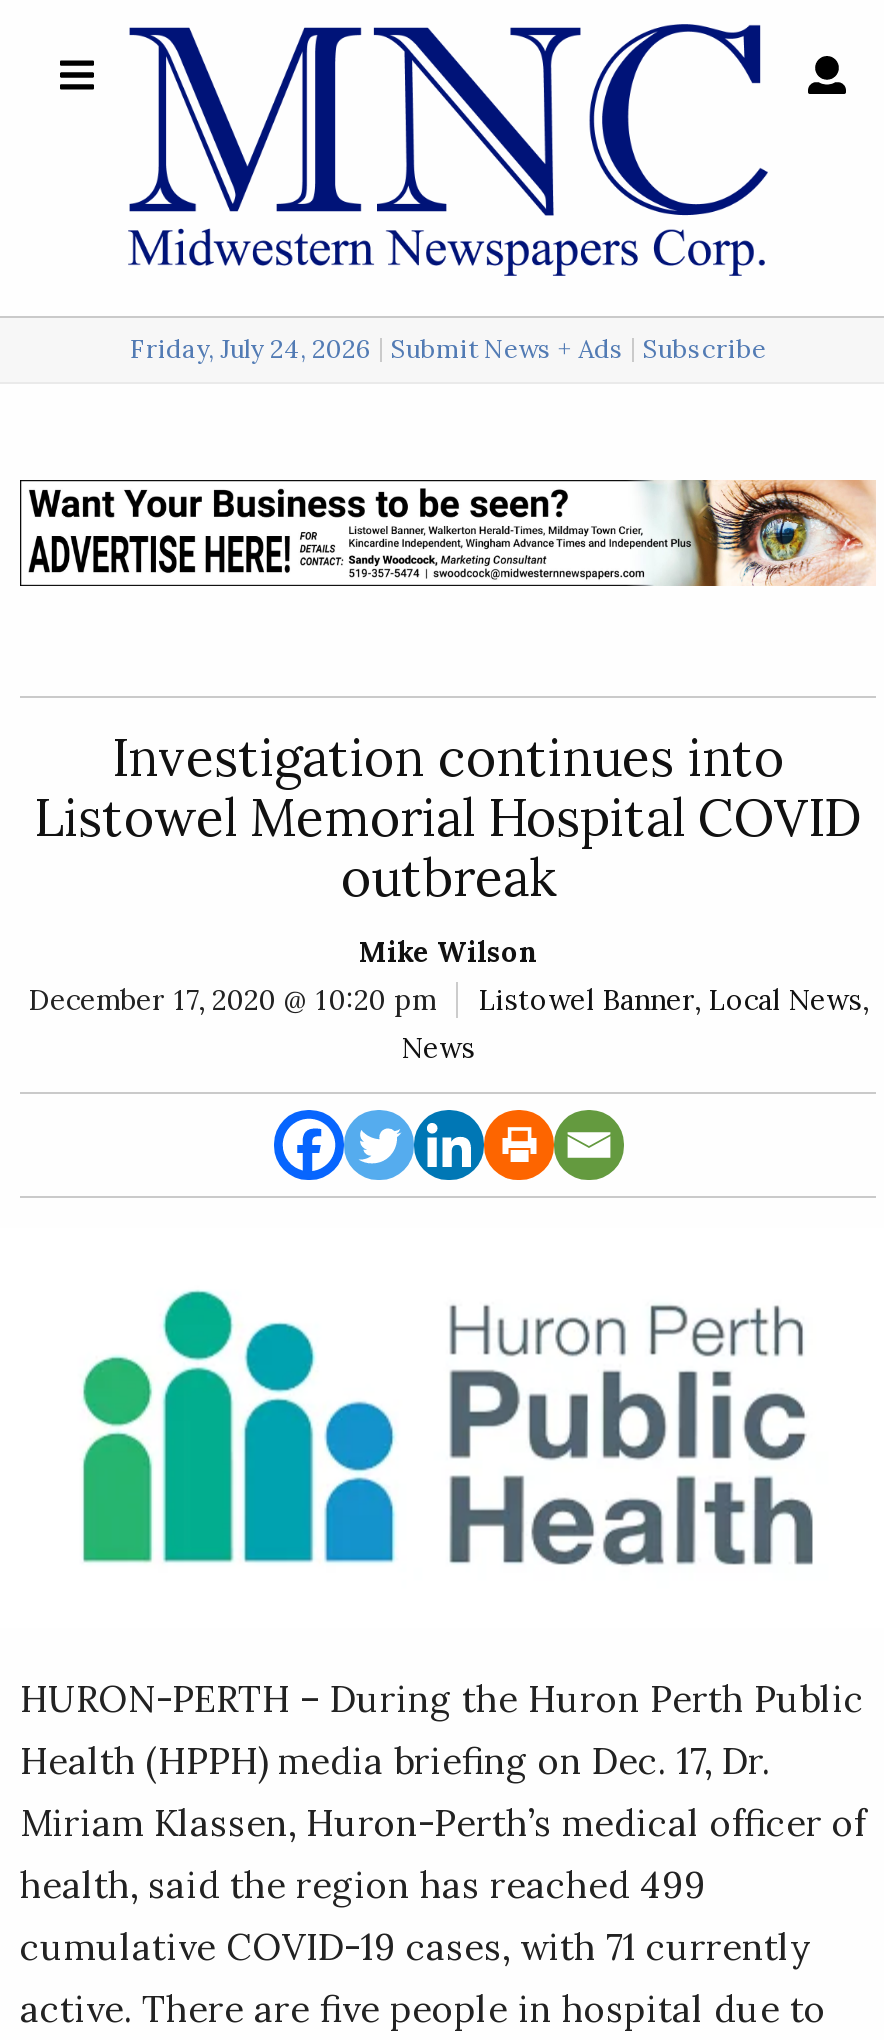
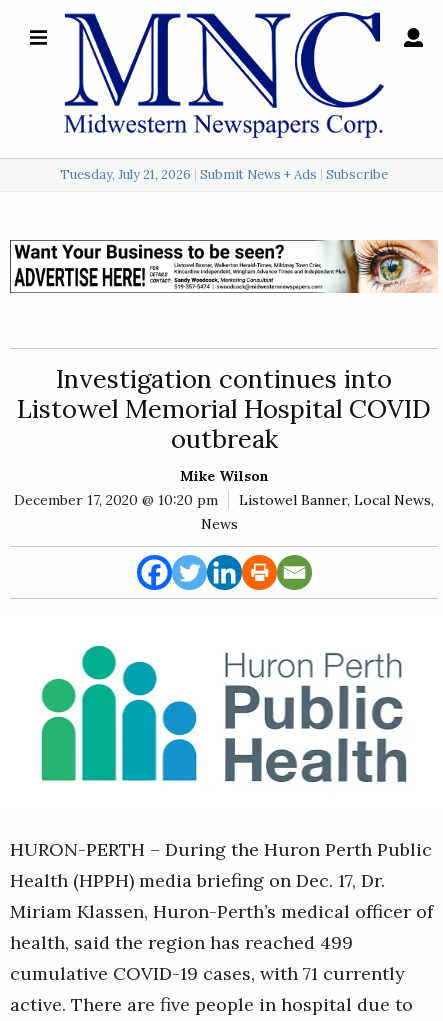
[130,333,766,367] Friday, July 24, 2026 Submit News + Ads Subscribe -> [60,166,388,183] Tuesday, July 21, 2026 Submit News + Ads Subscribe

